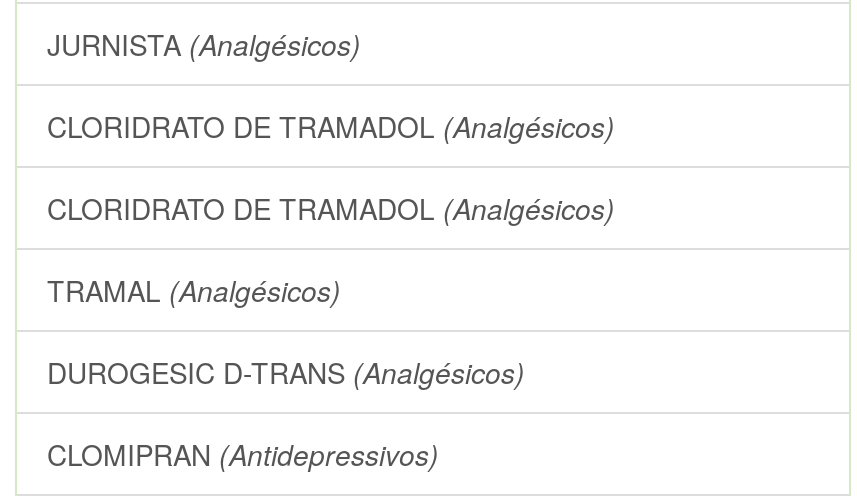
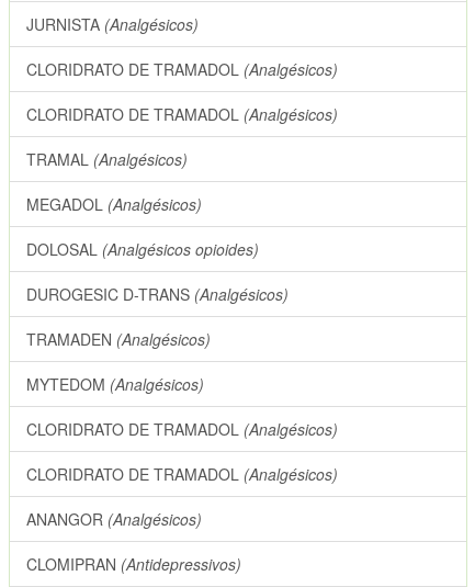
none -> [26,193,259,260] MEGADOL (Analgésicos) | DOLOSAL (Analgésicos opioides)
none -> [26,328,338,530] TRAMADEN (Analgésicos) | MYTEDOM (Analgésicos) | CLORIDRATO DE TRAMADOL (Analgésicos) | CLORIDRATO DE TRAMADOL (Analgésicos) | ANANGOR (Analgésicos)

